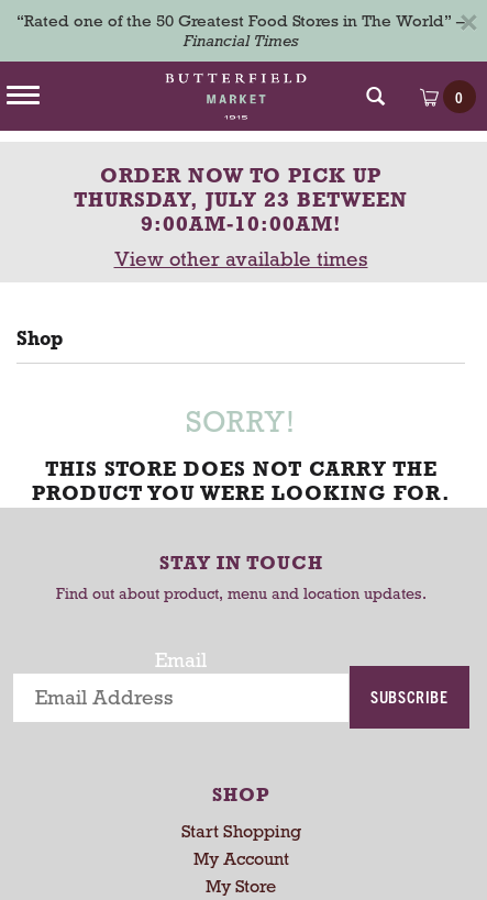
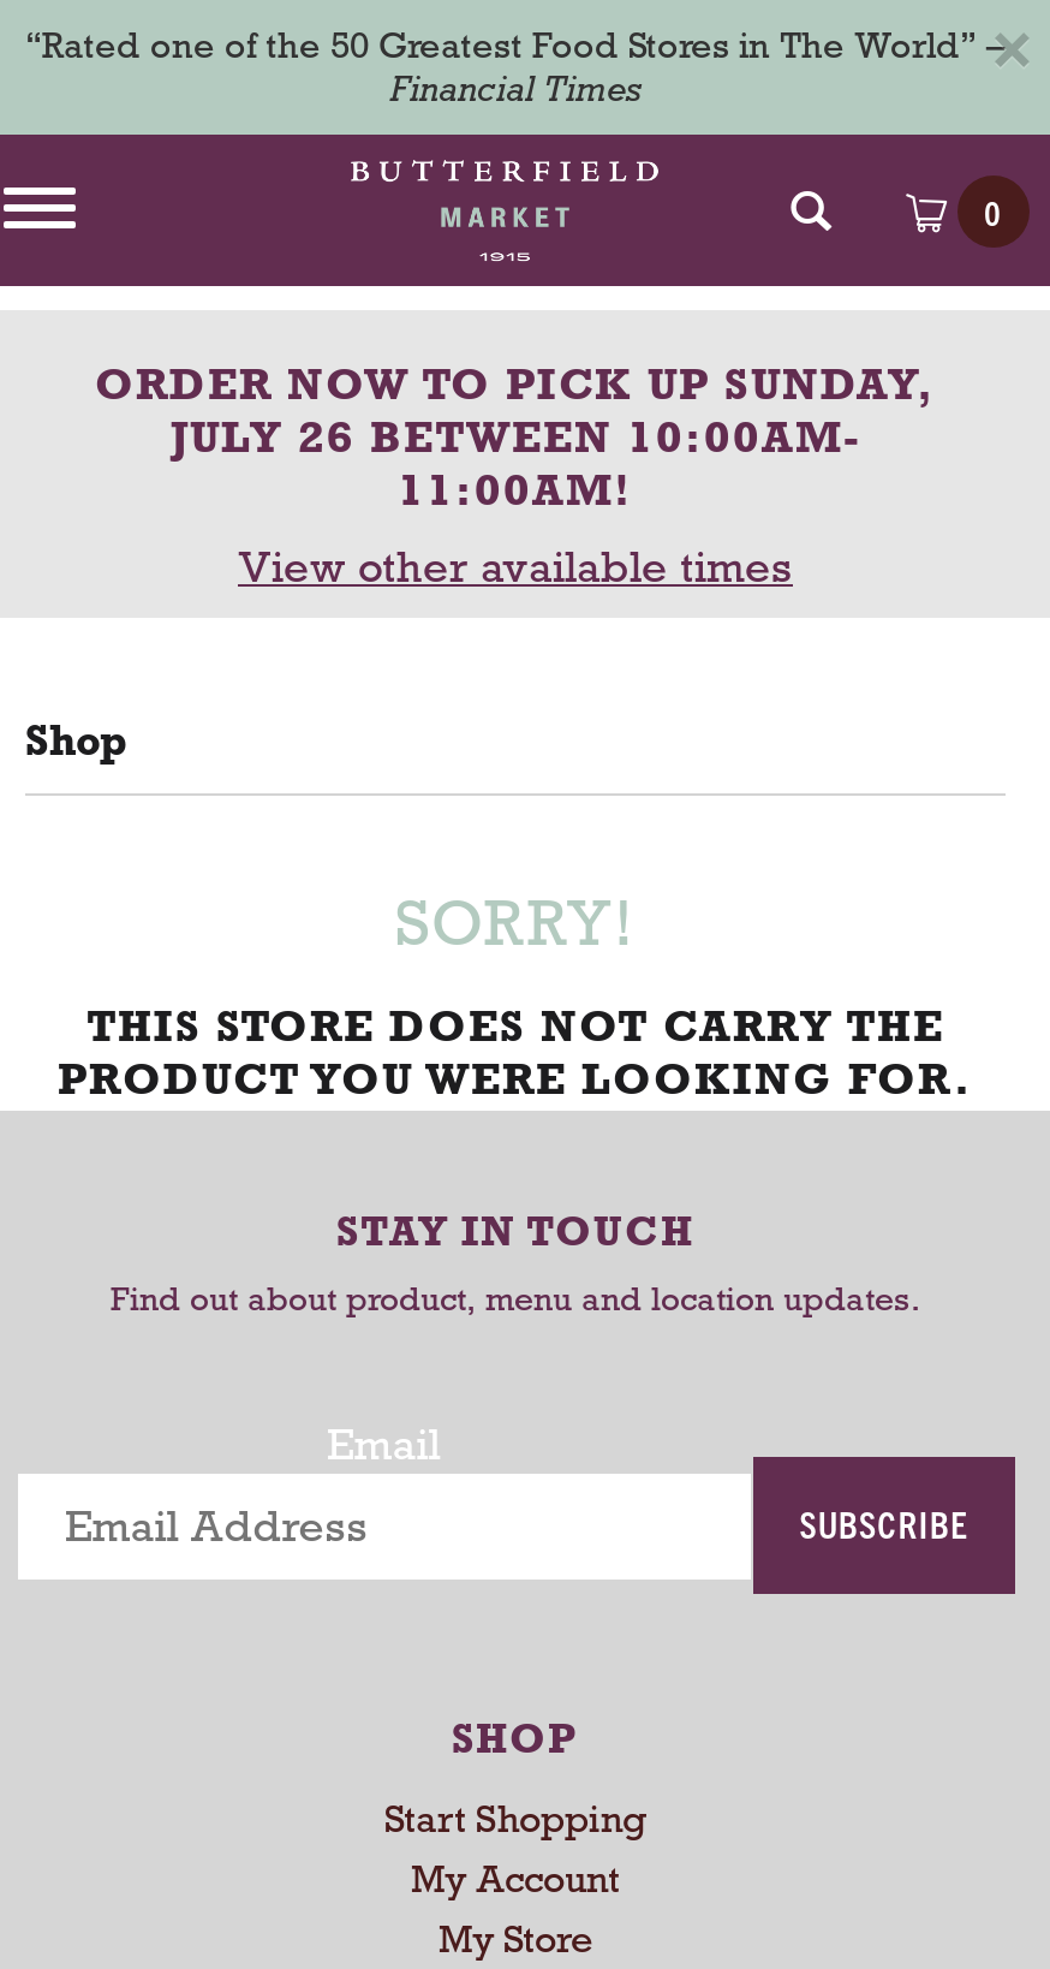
[74,164,408,236] ORDER NOW TO PICK UP | THURSDAY, JULY 23 BETWEEN | 9:00AM-10:00AM! -> [95,358,936,517] ORDER NOW TO PICK UP SUNDAY, | JULY 26 BETWEEN 10:00AM- | 11:00AM!

